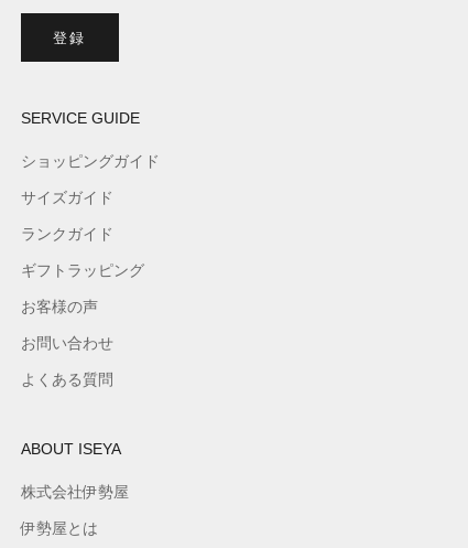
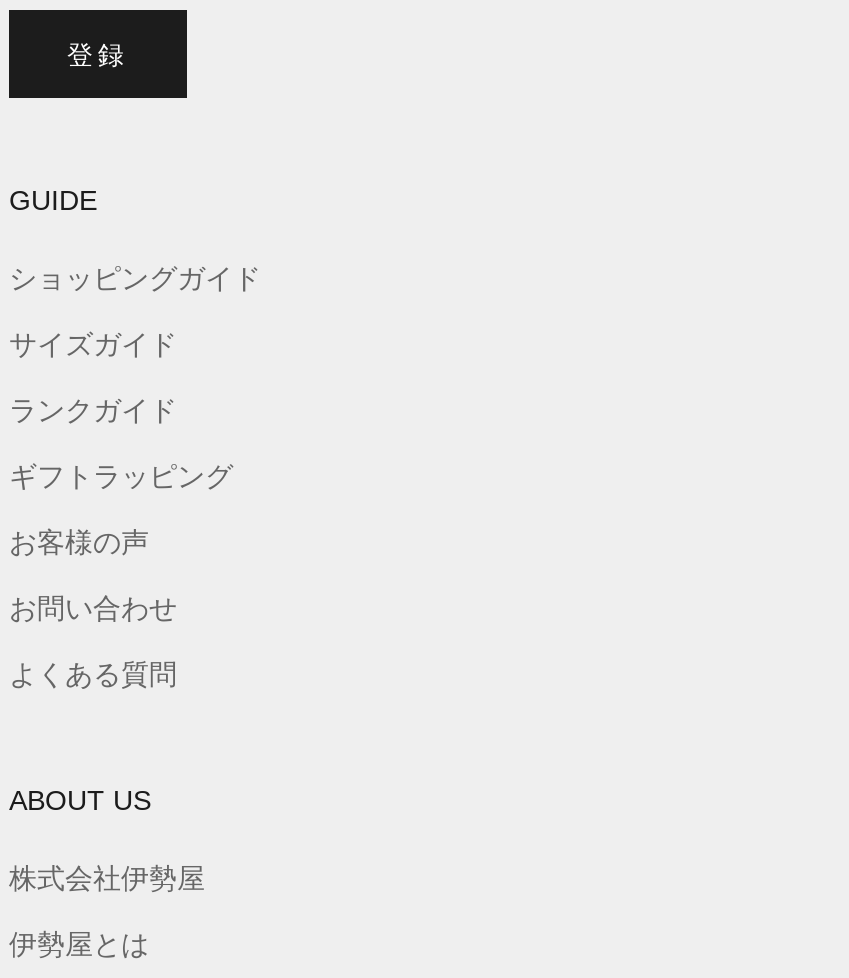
[21,109,140,127] SERVICE GUIDE -> [9,184,97,216] GUIDE
[21,440,121,458] ABOUT ISEYA -> [9,784,151,816] ABOUT US

